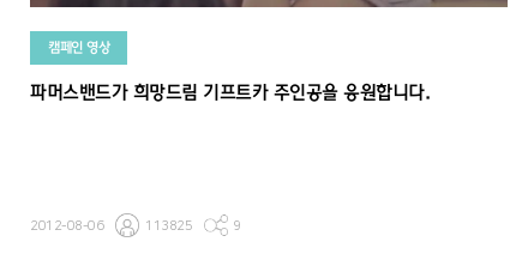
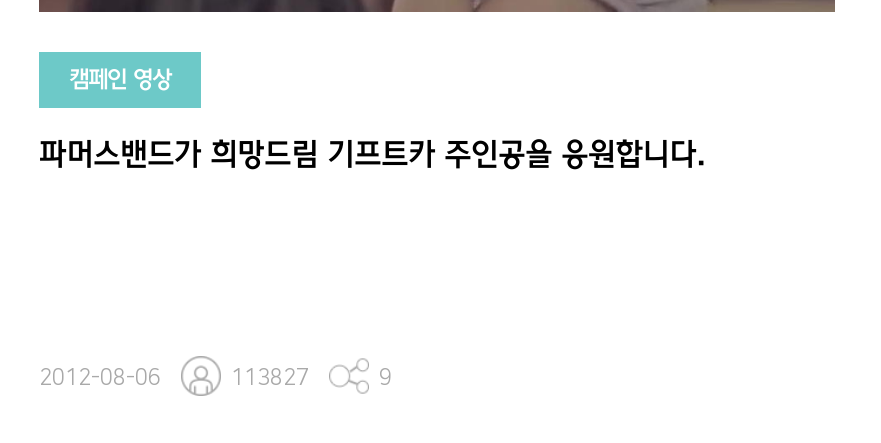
[145,219,192,234] 113825 -> [231,366,309,390] 113827

